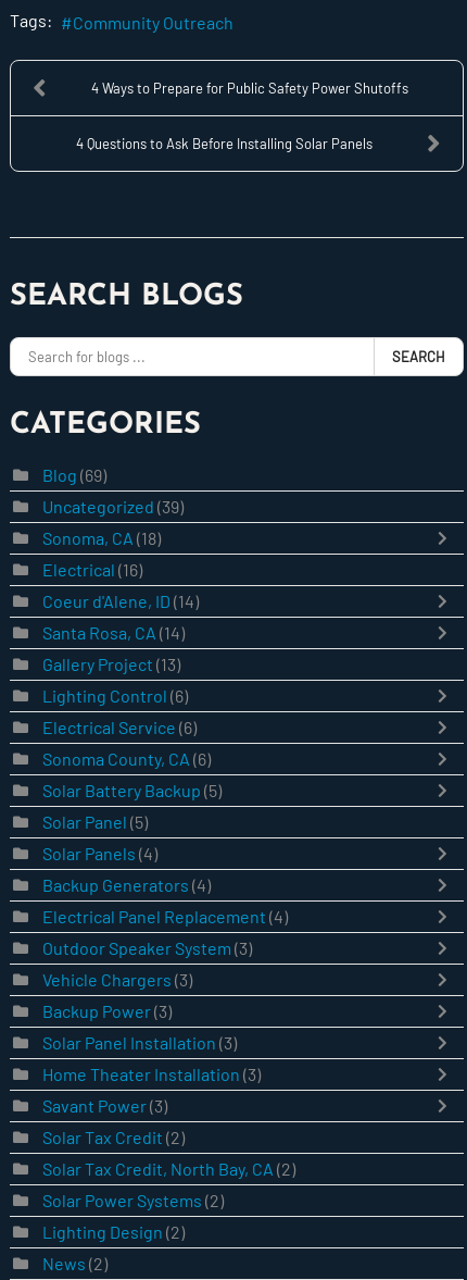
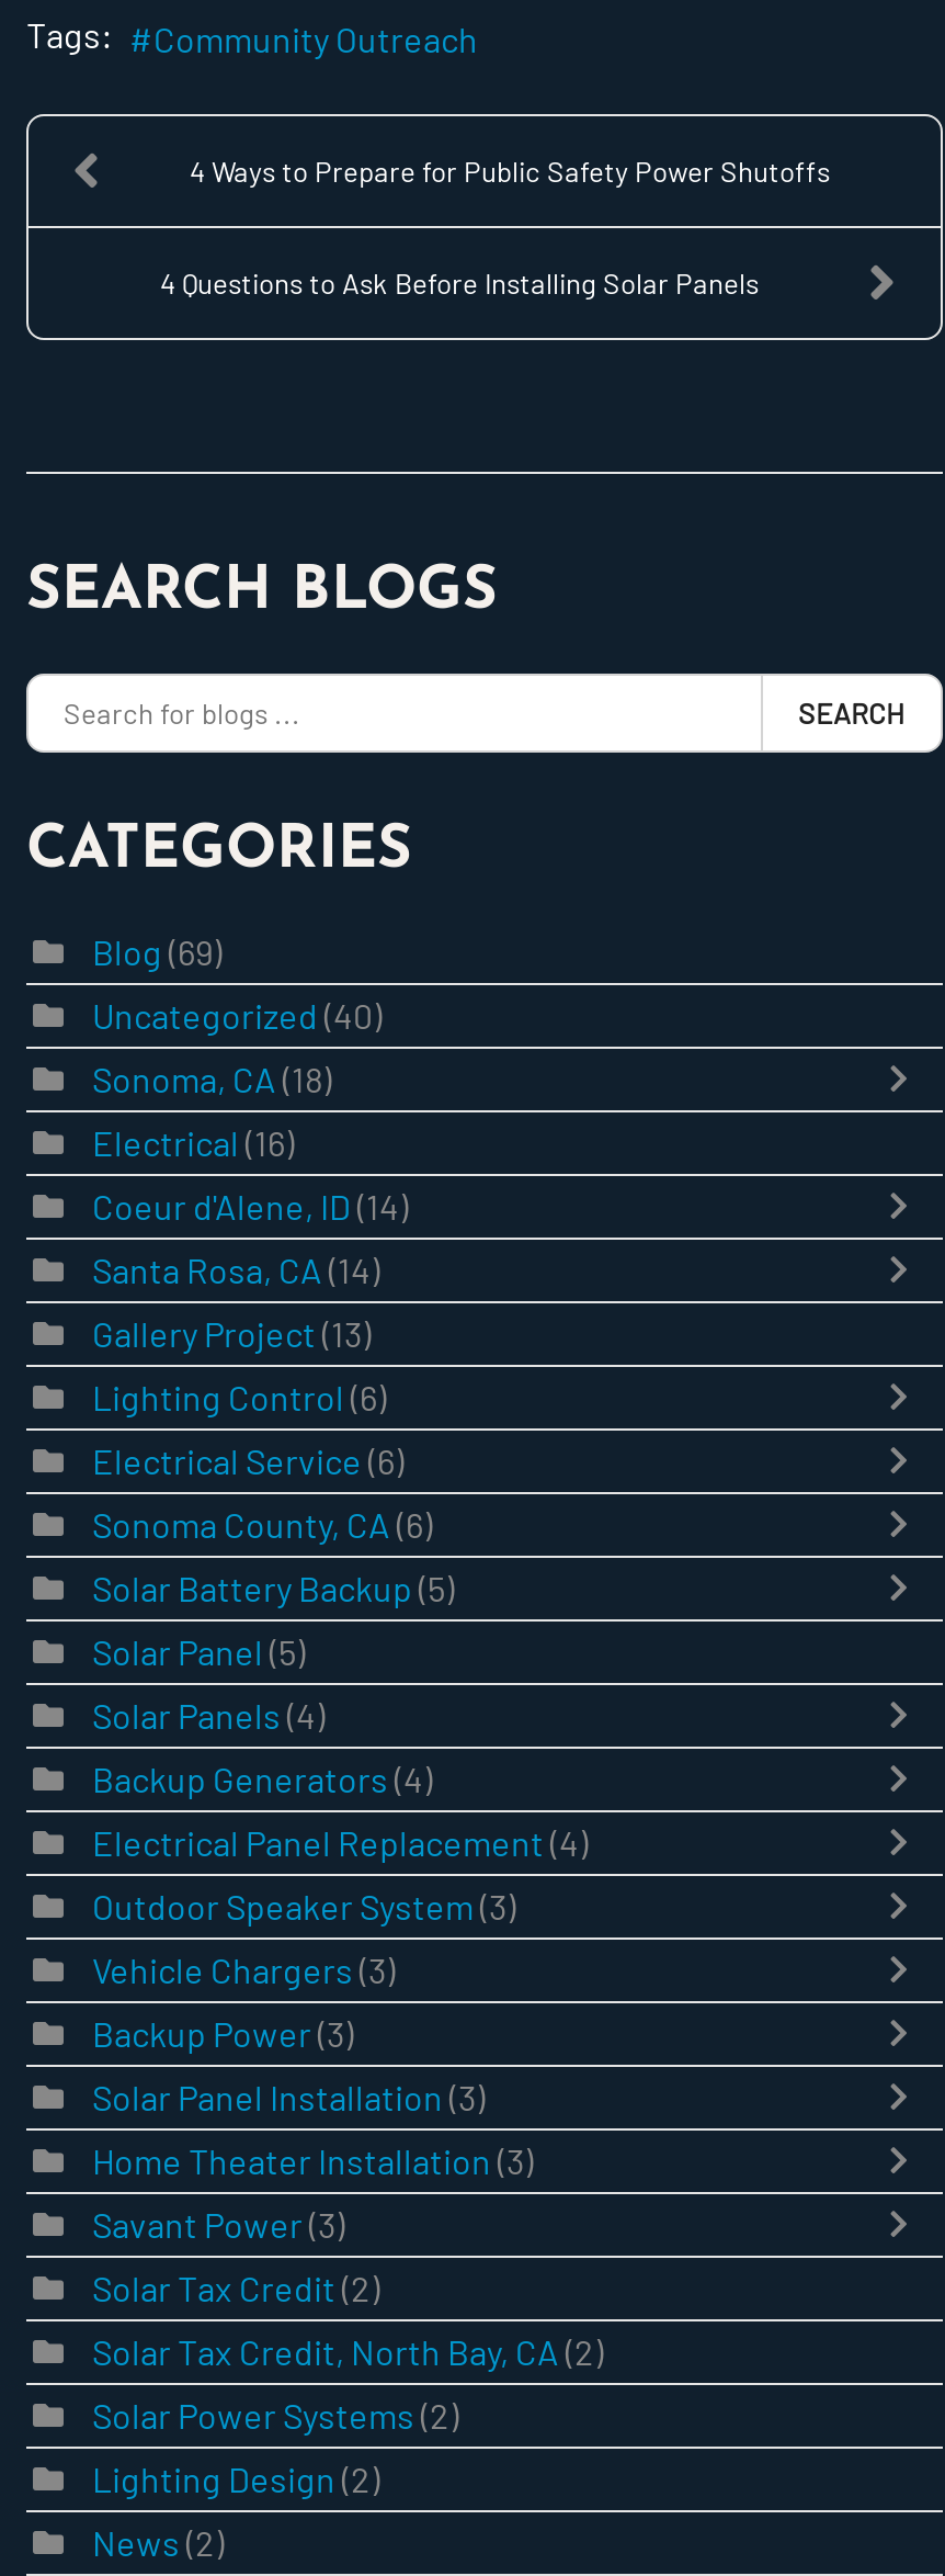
[42,496,184,517] Uncategorized (39) -> [92,995,382,1037] Uncategorized (40)

